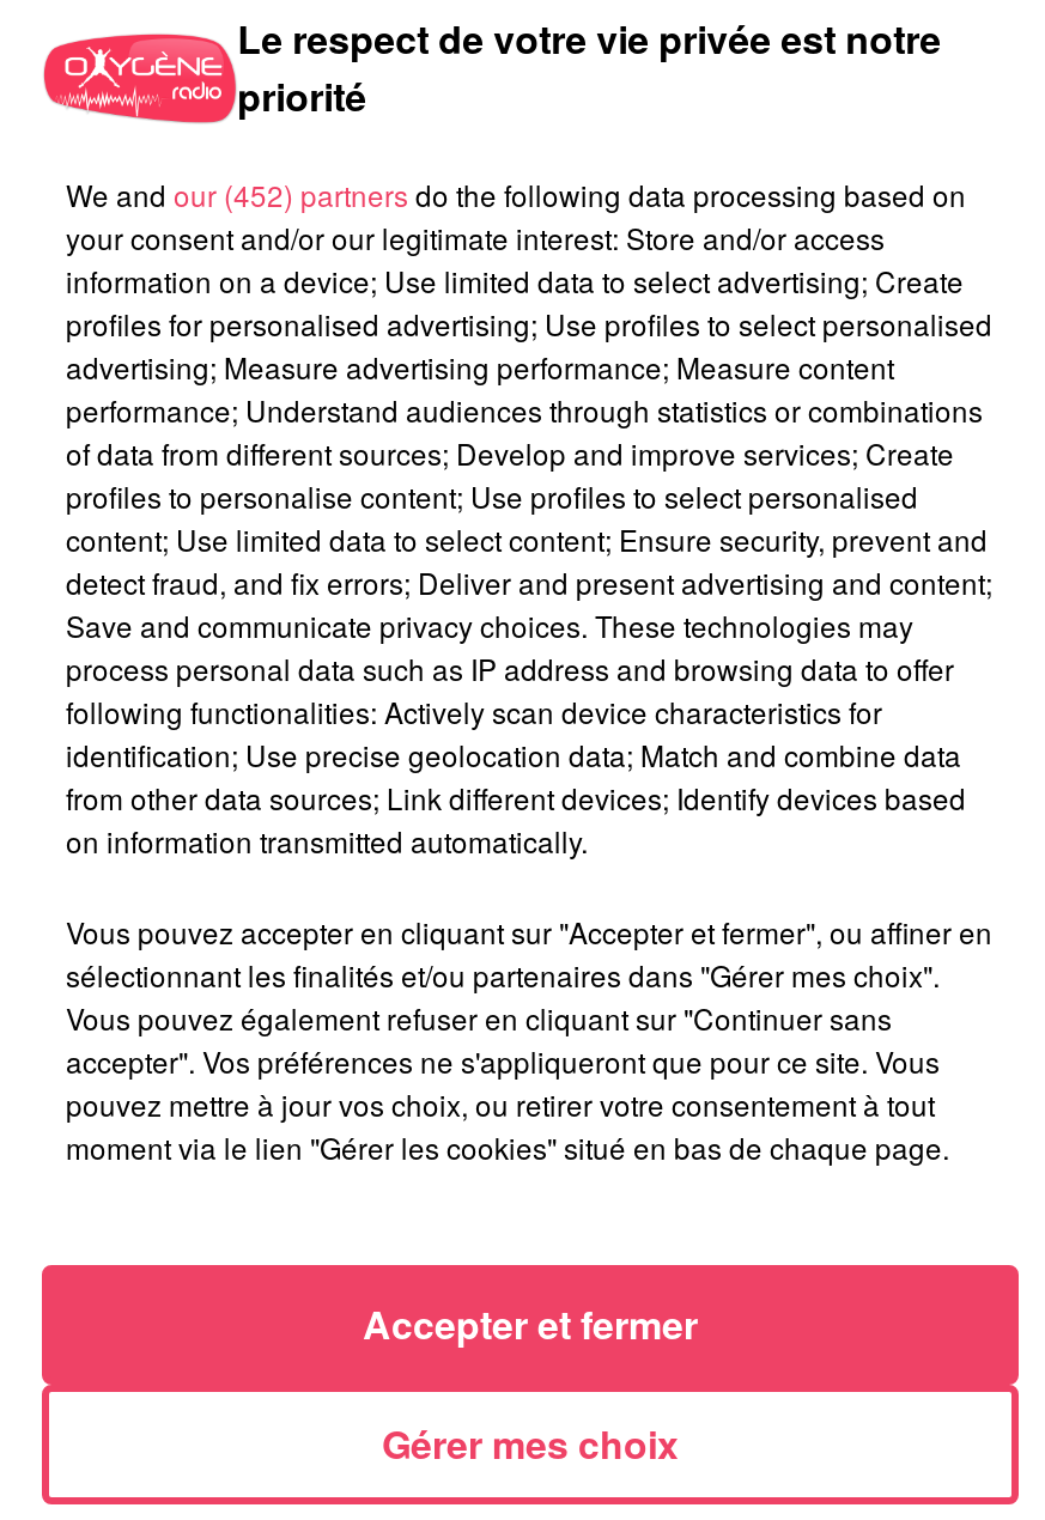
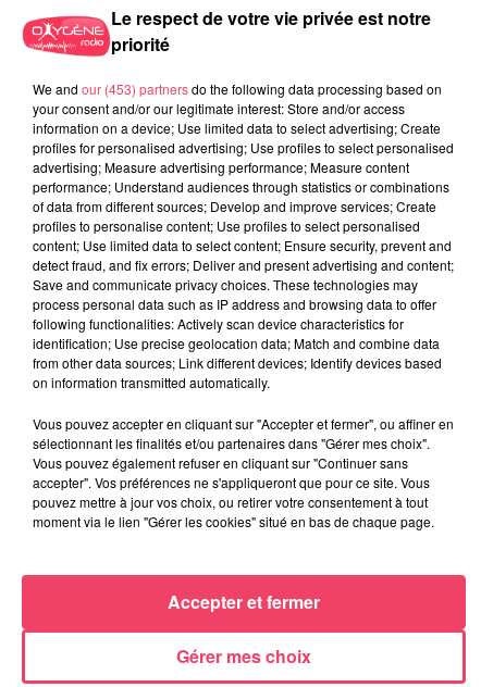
[66,174,966,214] We and our (452) partners do the following data processing based on -> [33,79,442,98] We and our (453) partners do the following data processing based on

